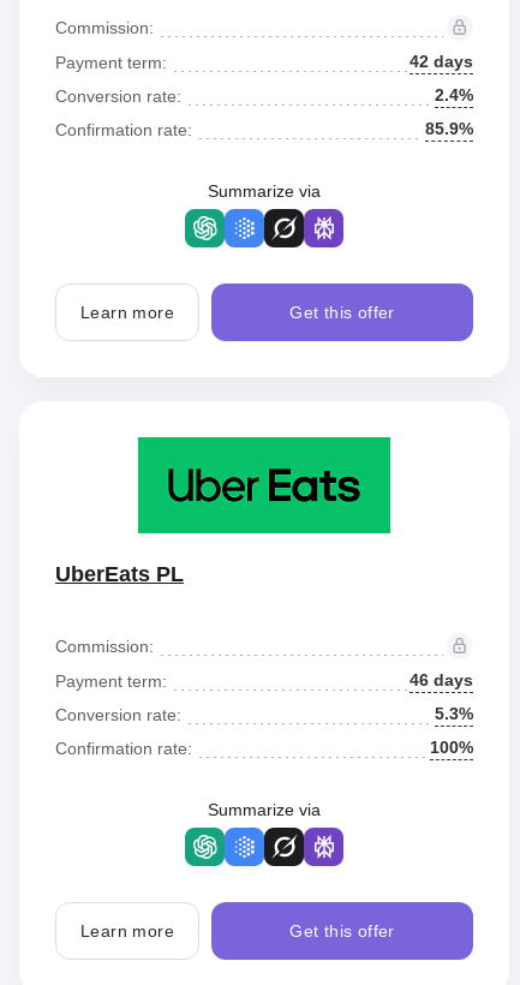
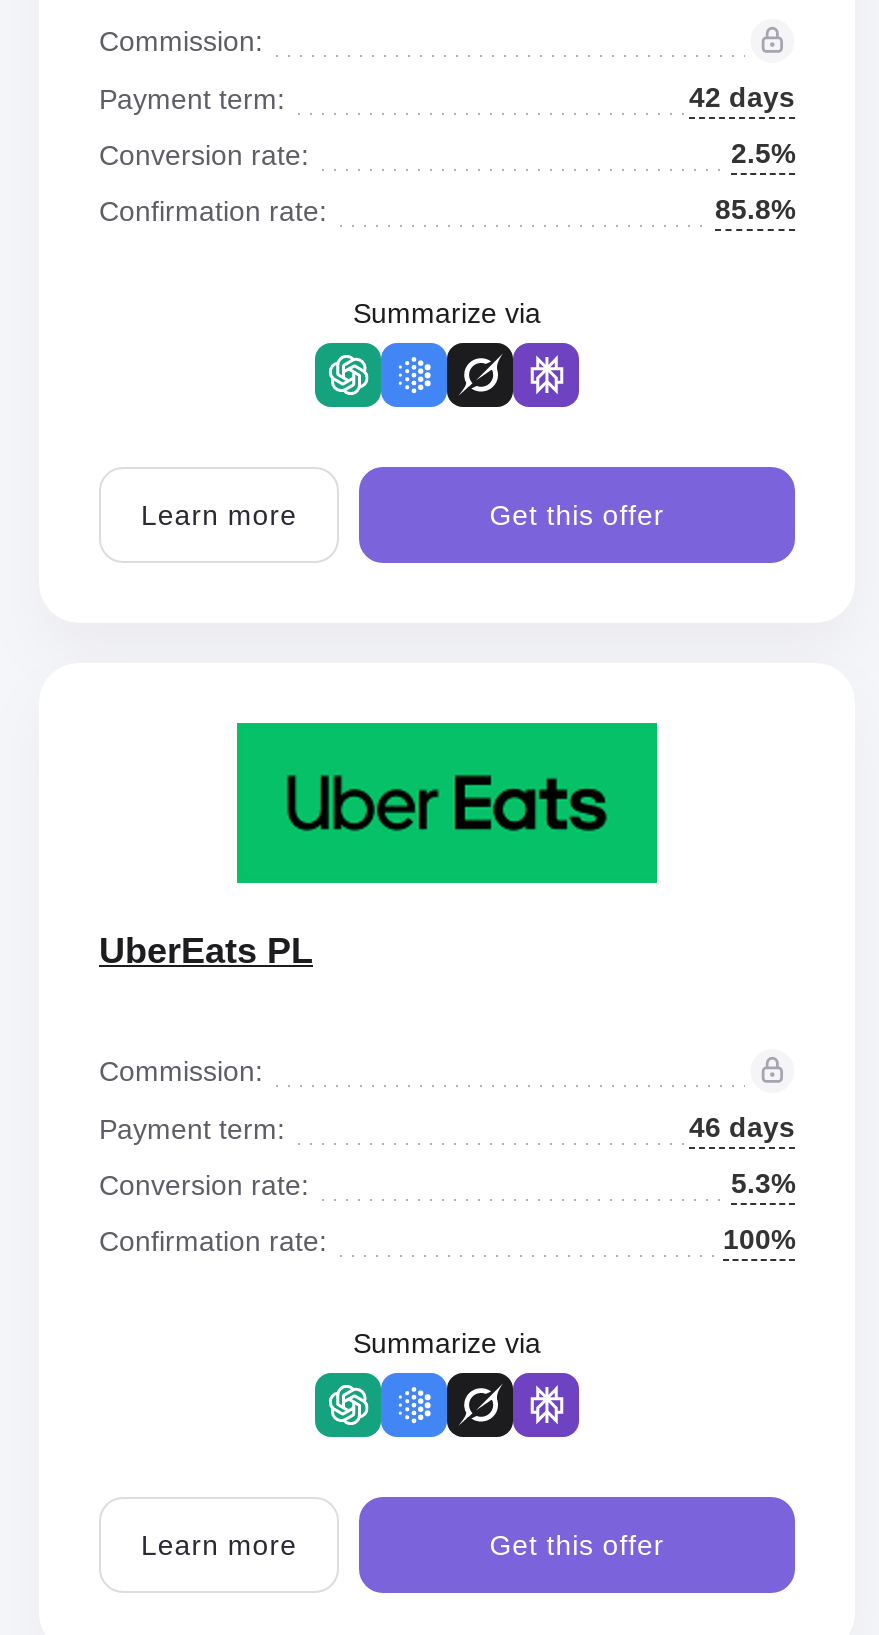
[435,85,473,105] 2.4% -> [731,137,795,169] 2.5%
[425,119,473,138] 85.9% -> [715,193,795,225] 85.8%

